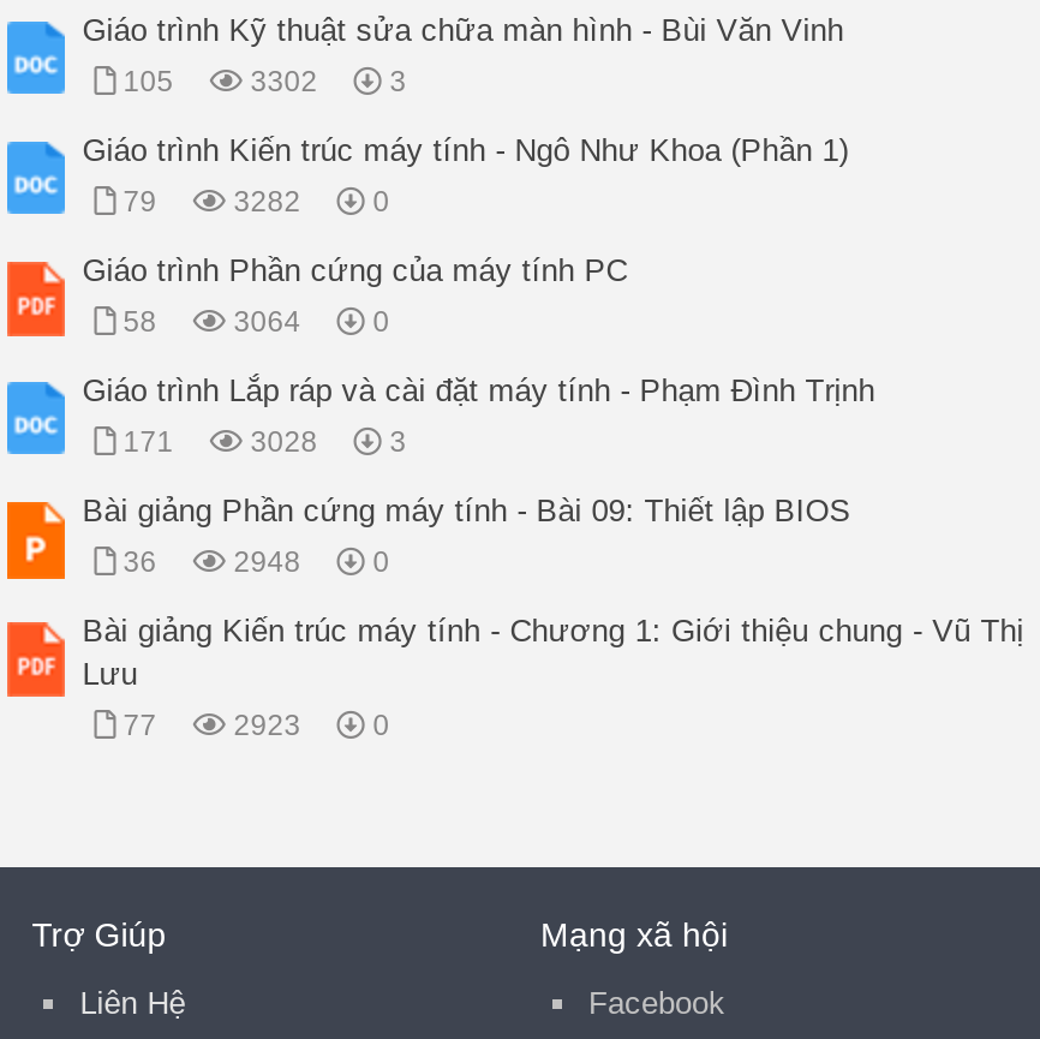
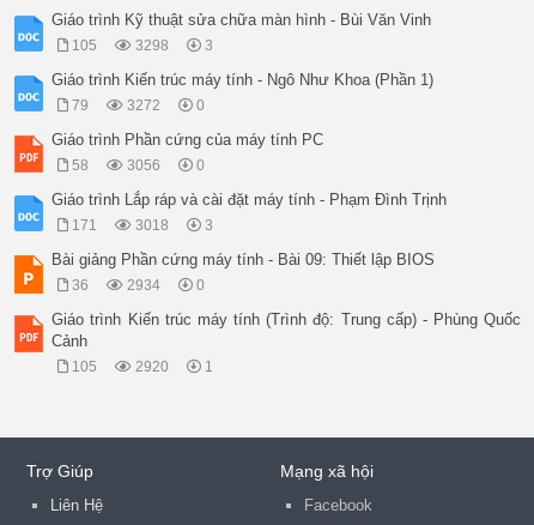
[250,65,318,98] 3302 -> [136,37,169,54] 3298
[233,185,301,219] 3282 -> [127,97,161,114] 3272
[233,305,301,339] 3064 -> [127,157,161,174] 3056
[250,425,318,459] 3028 -> [136,217,169,234] 3018
[233,545,301,579] 2948 -> [127,277,161,294] 2934
[82,613,1024,692] Bài giảng Kiến trúc máy tính - Chương 1: Giới thiệu chung - Vũ Thị | Lưu -> [52,310,521,350] Giáo trình Kiến trúc máy tính (Trình độ: Trung cấp) - Phùng Quốc | Cảnh
[123,709,390,742] 77 | 2923 | 0 -> [72,358,213,375] 105 | 2920 | 1

